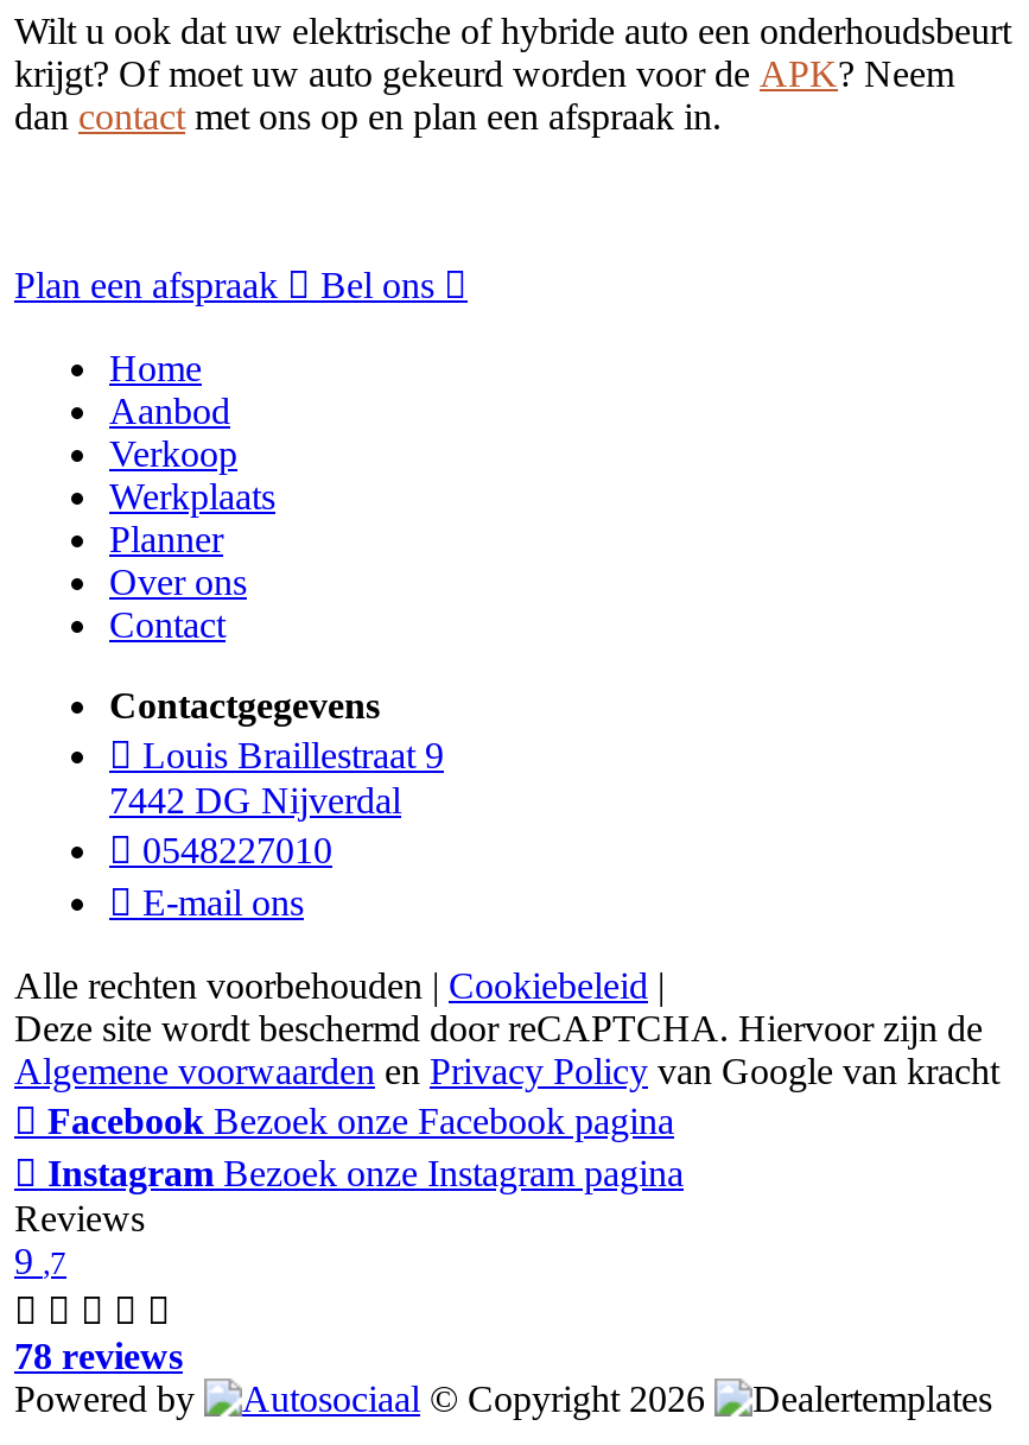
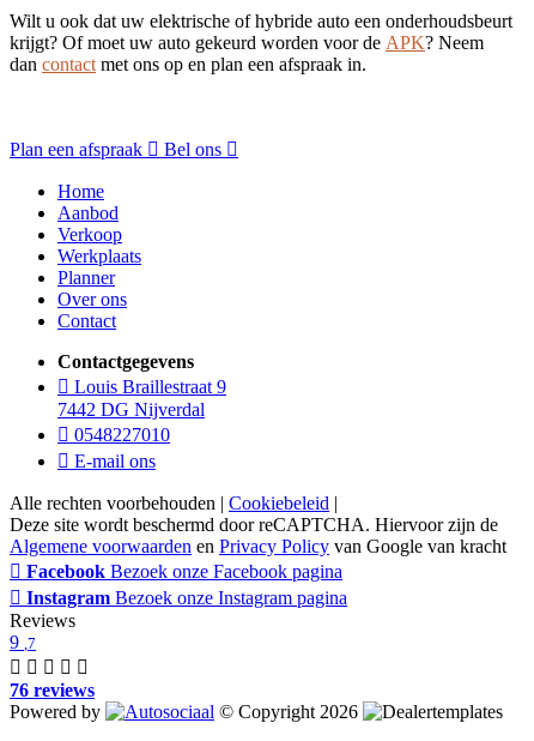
[14,1336,183,1377] 78 reviews -> [10,680,95,701] 76 reviews

